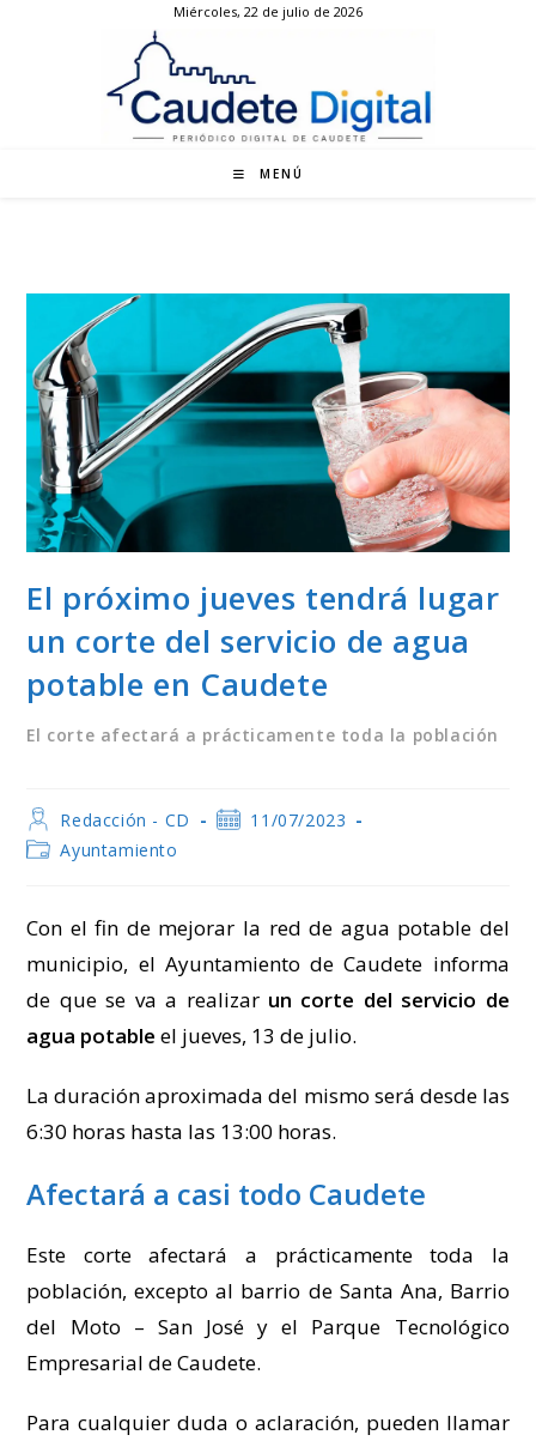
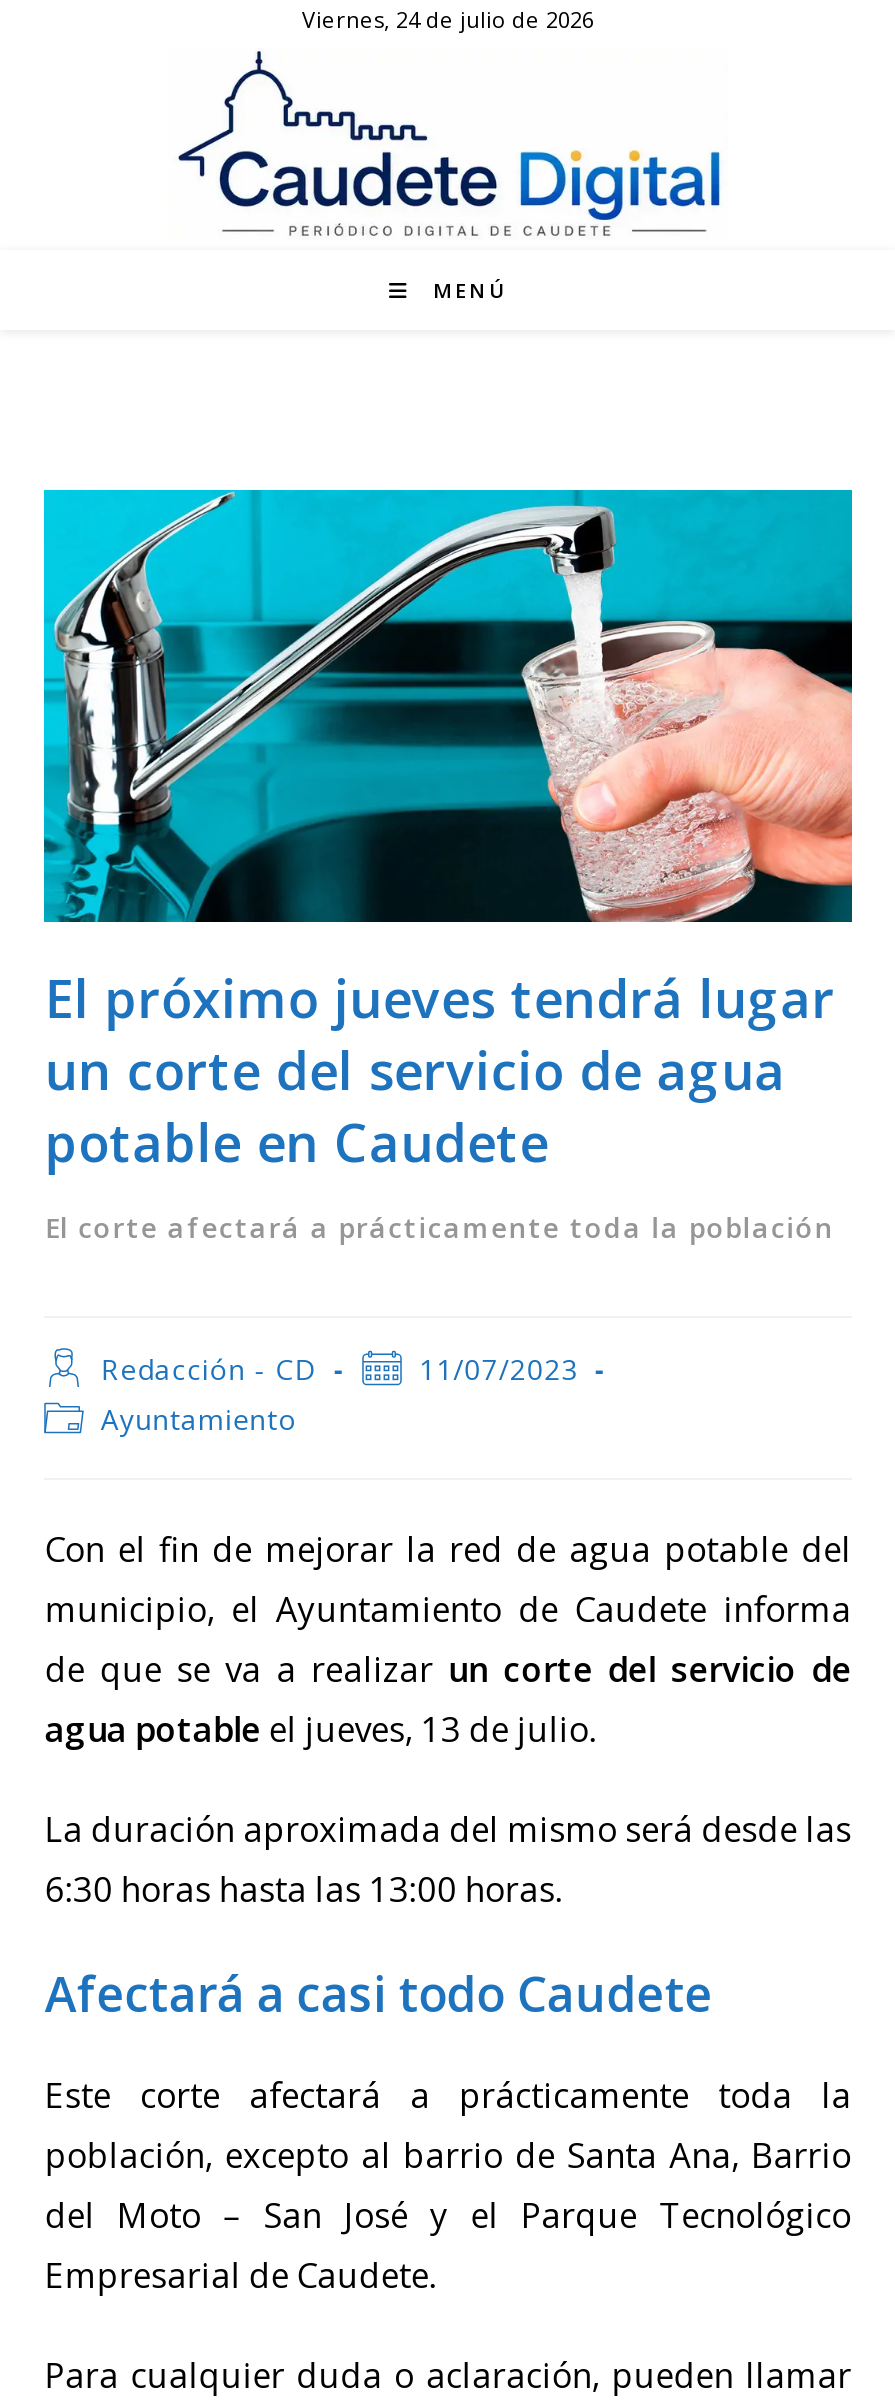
[173,2,363,20] Miércoles, 22 de julio de 2026 -> [302,4,594,34] Viernes, 24 de julio de 2026

